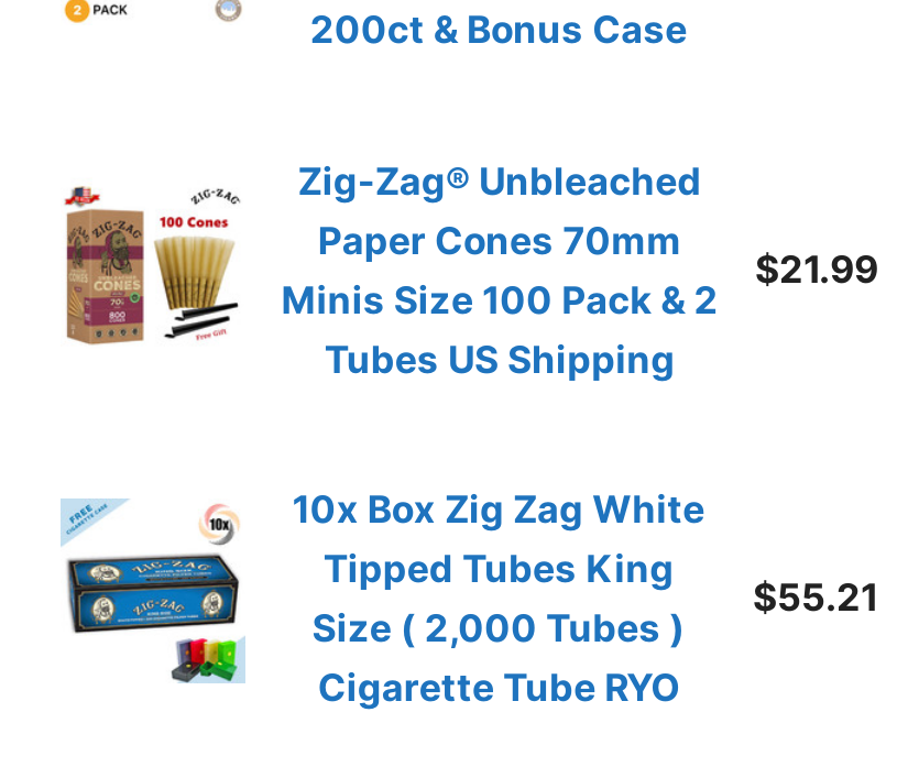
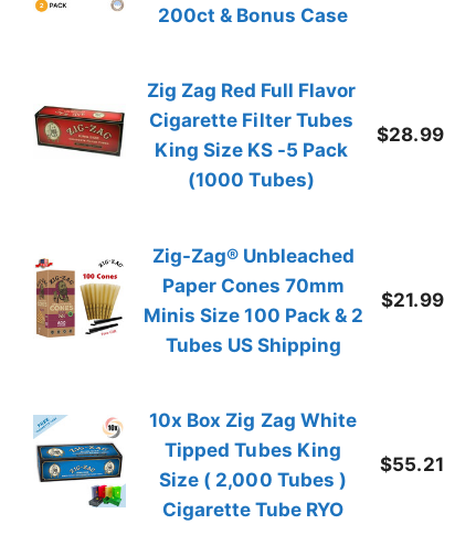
none -> [33,80,356,191] [image] | Zig Zag Red Full Flavor | Cigarette Filter Tubes | King Size KS -5 Pack | (1000 Tubes)
none -> [377,124,444,146] $28.99

